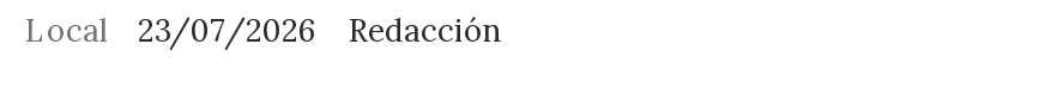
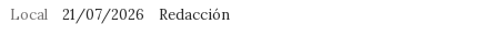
[25,11,502,51] Local 23/07/2026 Redacción -> [10,5,230,24] Local 21/07/2026 Redacción

